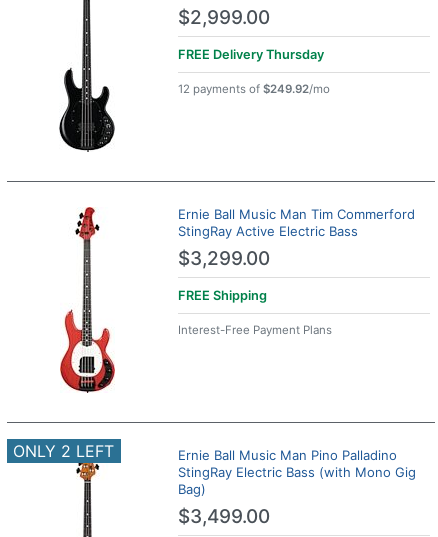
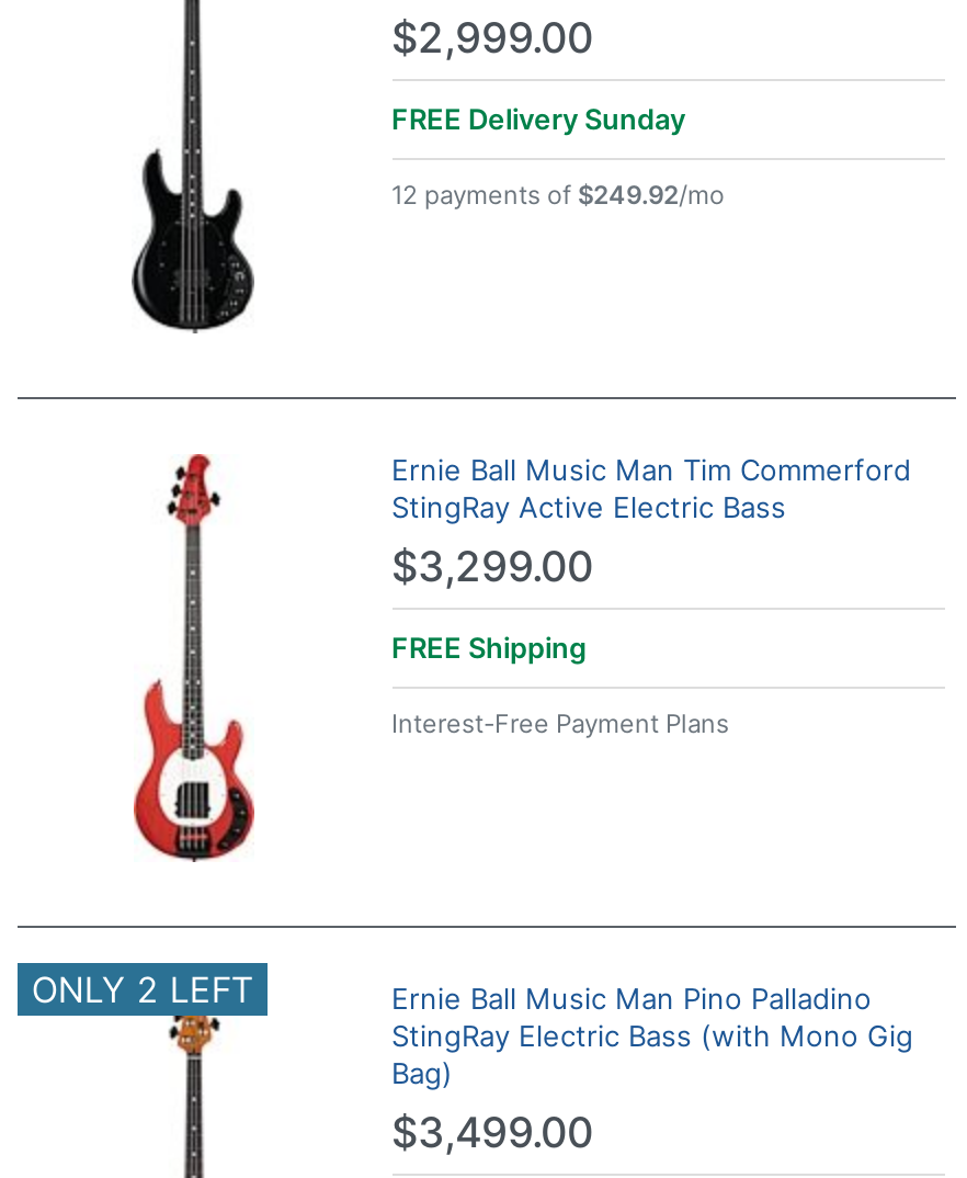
[177,47,323,62] FREE Delivery Thursday -> [391,102,685,135] FREE Delivery Sunday

